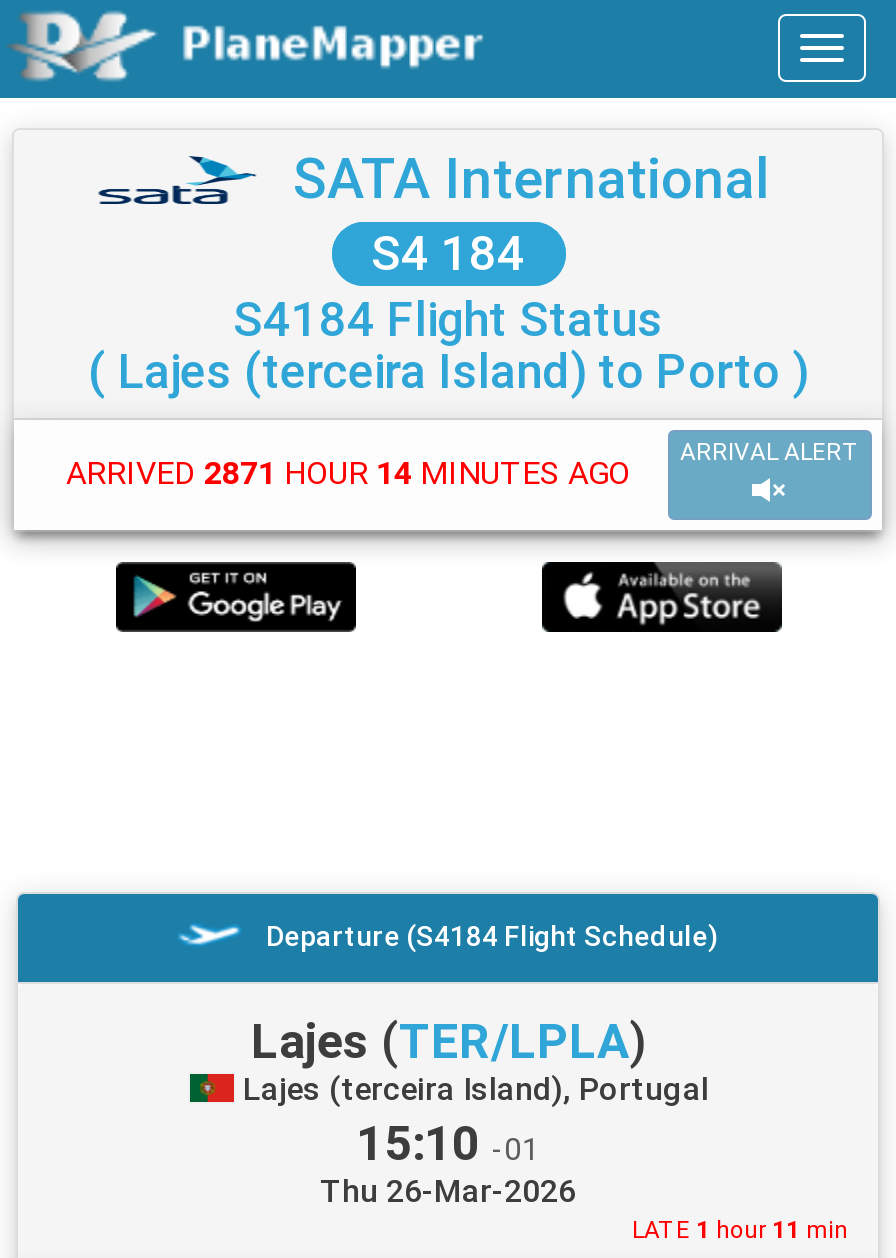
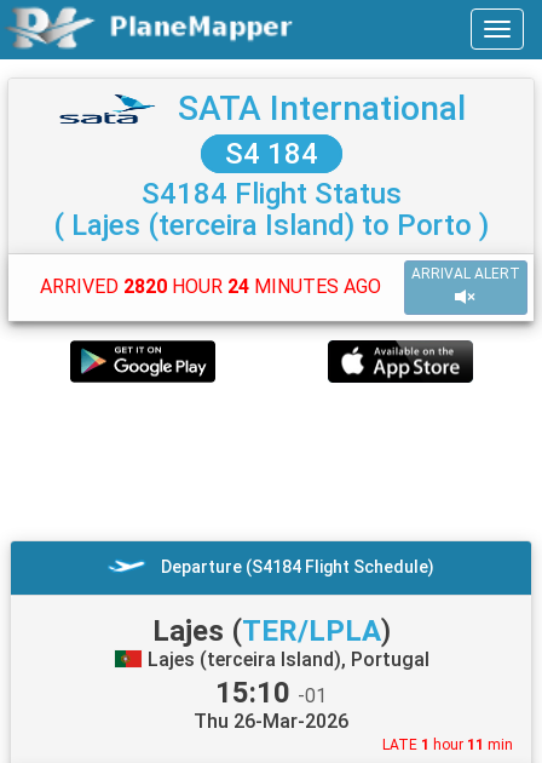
[66,454,630,492] ARRIVED 2871 HOUR 14 MINUTES AGO -> [40,275,381,298] ARRIVED 2820 HOUR 24 MINUTES AGO

